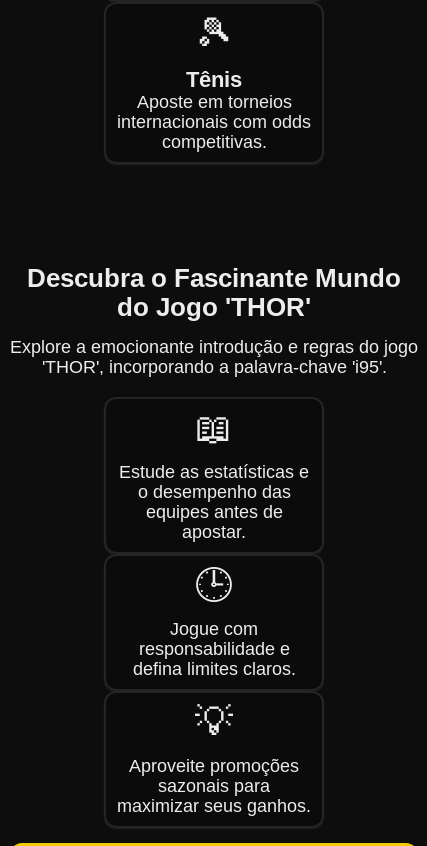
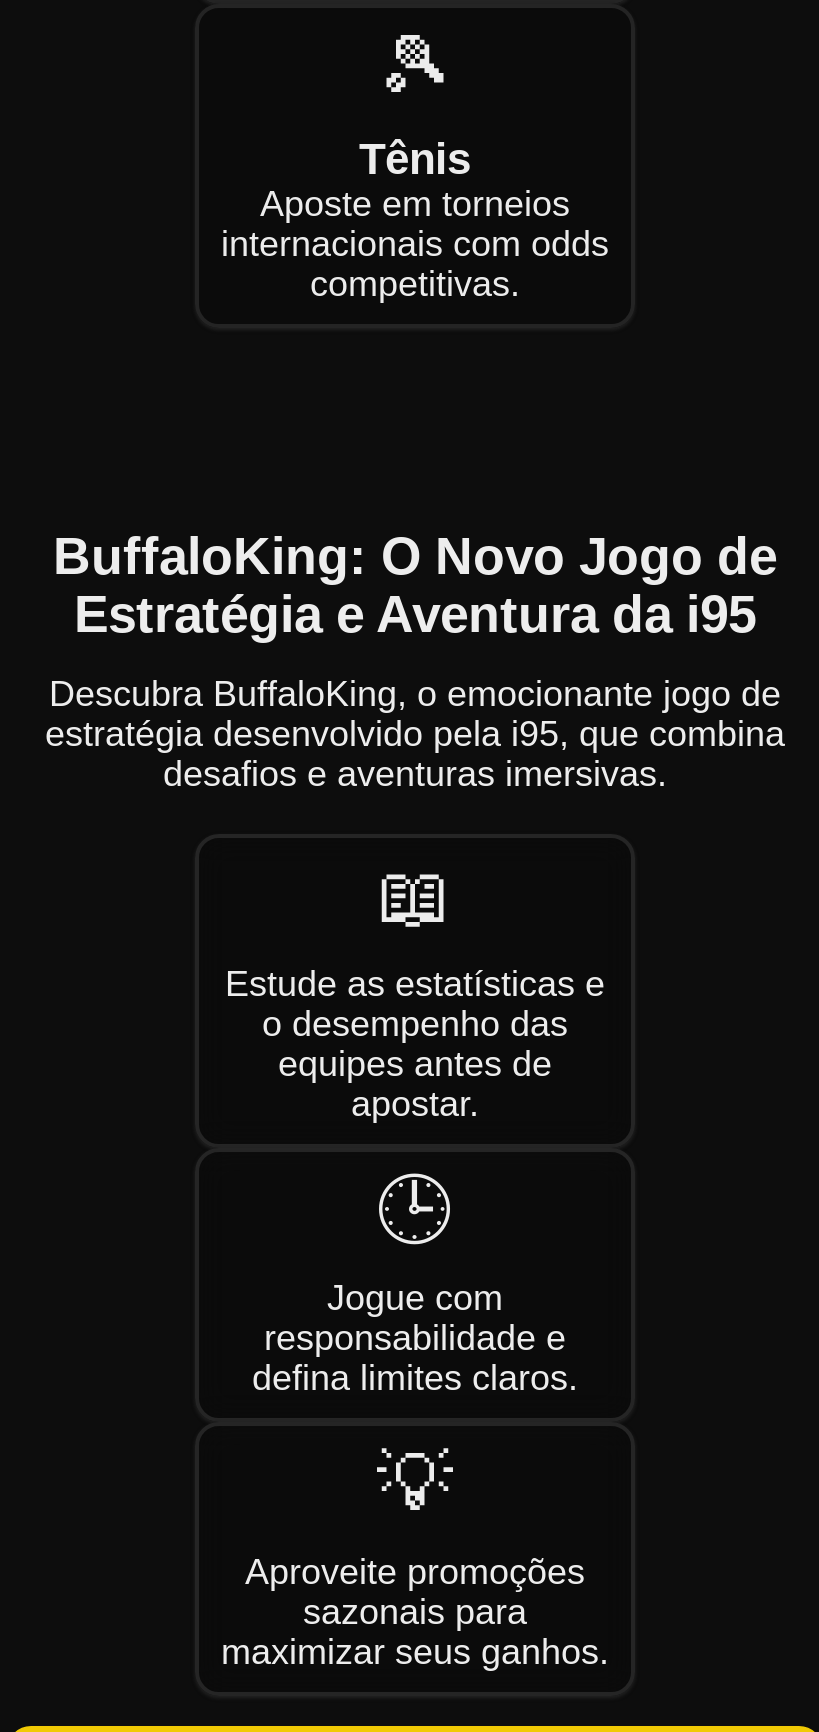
[27,263,401,322] Descubra o Fascinante Mundo | do Jogo 'THOR' -> [53,526,777,644] BuffaloKing: O Novo Jogo de | Estratégia e Aventura da i95
[10,337,418,377] Explore a emocionante introdução e regras do jogo | 'THOR', incorporando a palavra-chave 'i95'. -> [45,674,785,794] Descubra BuffaloKing, o emocionante jogo de | estratégia desenvolvido pela i95, que combina | desafios e aventuras imersivas.

